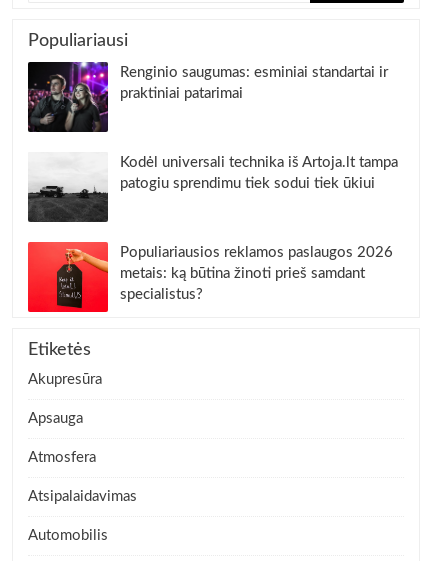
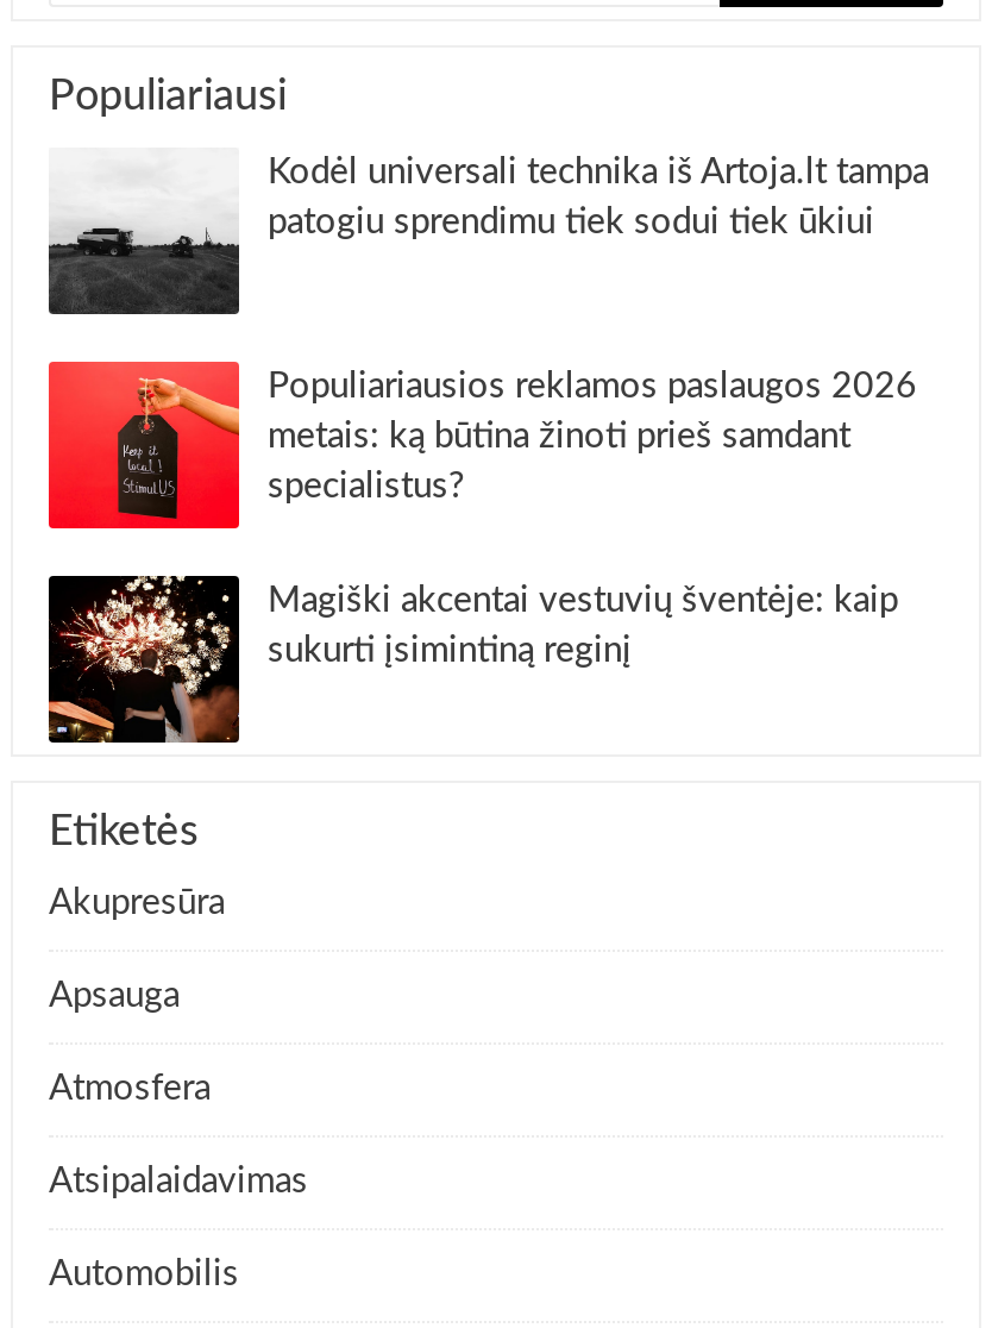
[27,61,388,131] [image] | Renginio saugumas: esminiai standartai ir | praktiniai patarimai -> none
moved [28,155,398,311] -> [49,155,929,526]: [image] | Kodėl universali technika iš Artoja.lt tampa | patogiu sprendimu tiek sodui tiek ūkiui | Populiariausios reklamos paslaugos 2026 | metais: ką būtina žinoti prieš samdant | specialistus?
none -> [46,574,898,745] [image] | Magiški akcentai vestuvių šventėje: kaip | sukurti įsimintiną reginį

